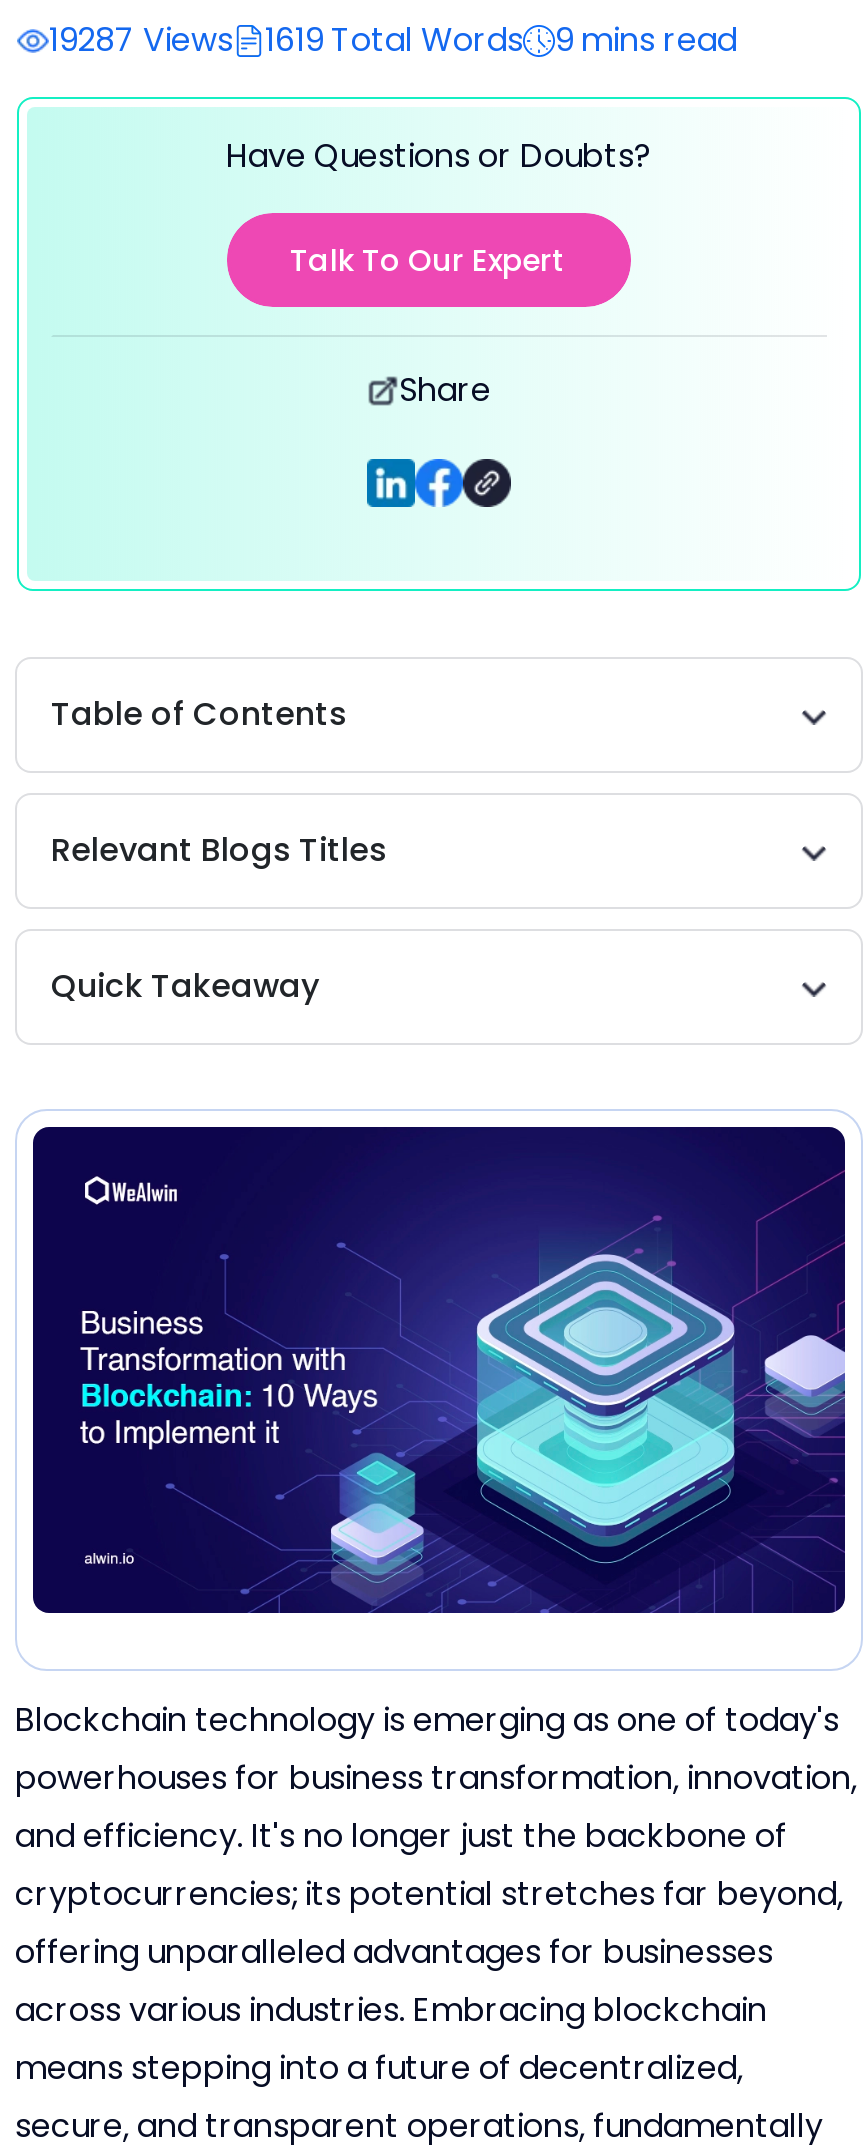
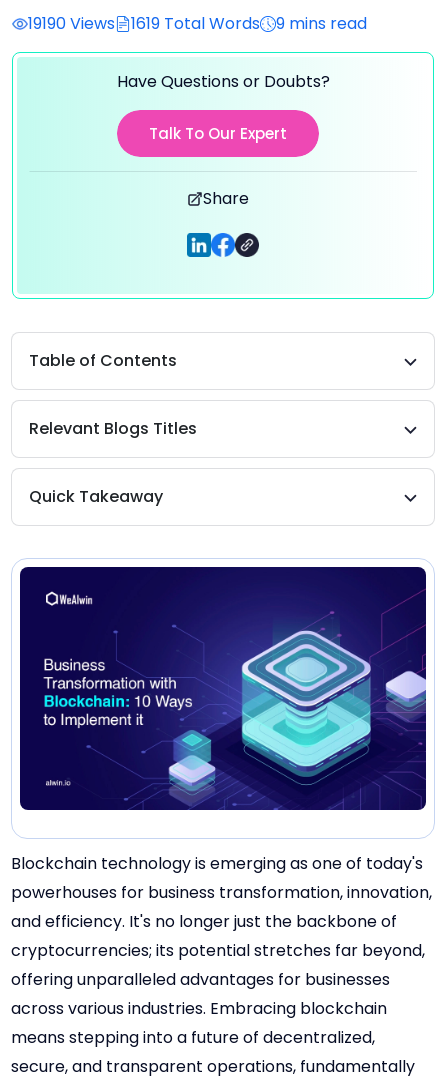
[49,17,737,63] 19287 Views 1619 Total Words 9 mins read -> [28,12,367,35] 19190 Views 1619 Total Words 9 mins read

